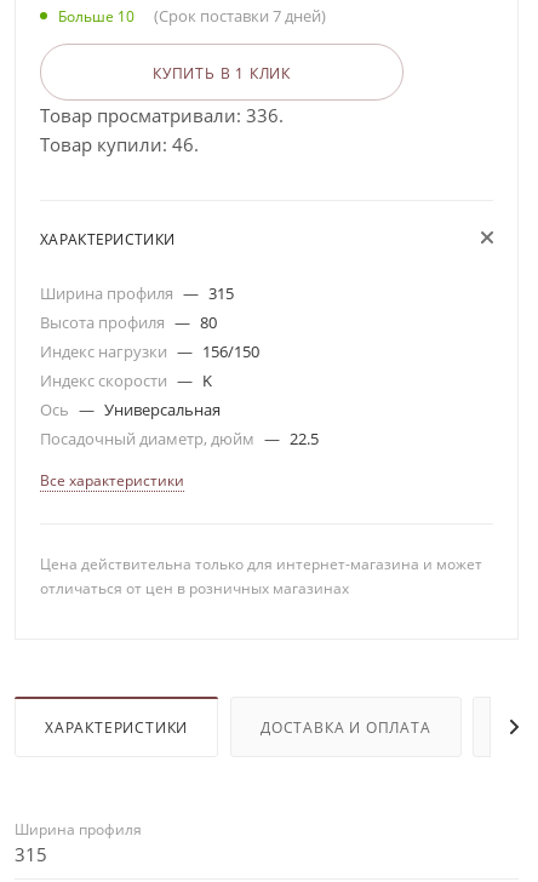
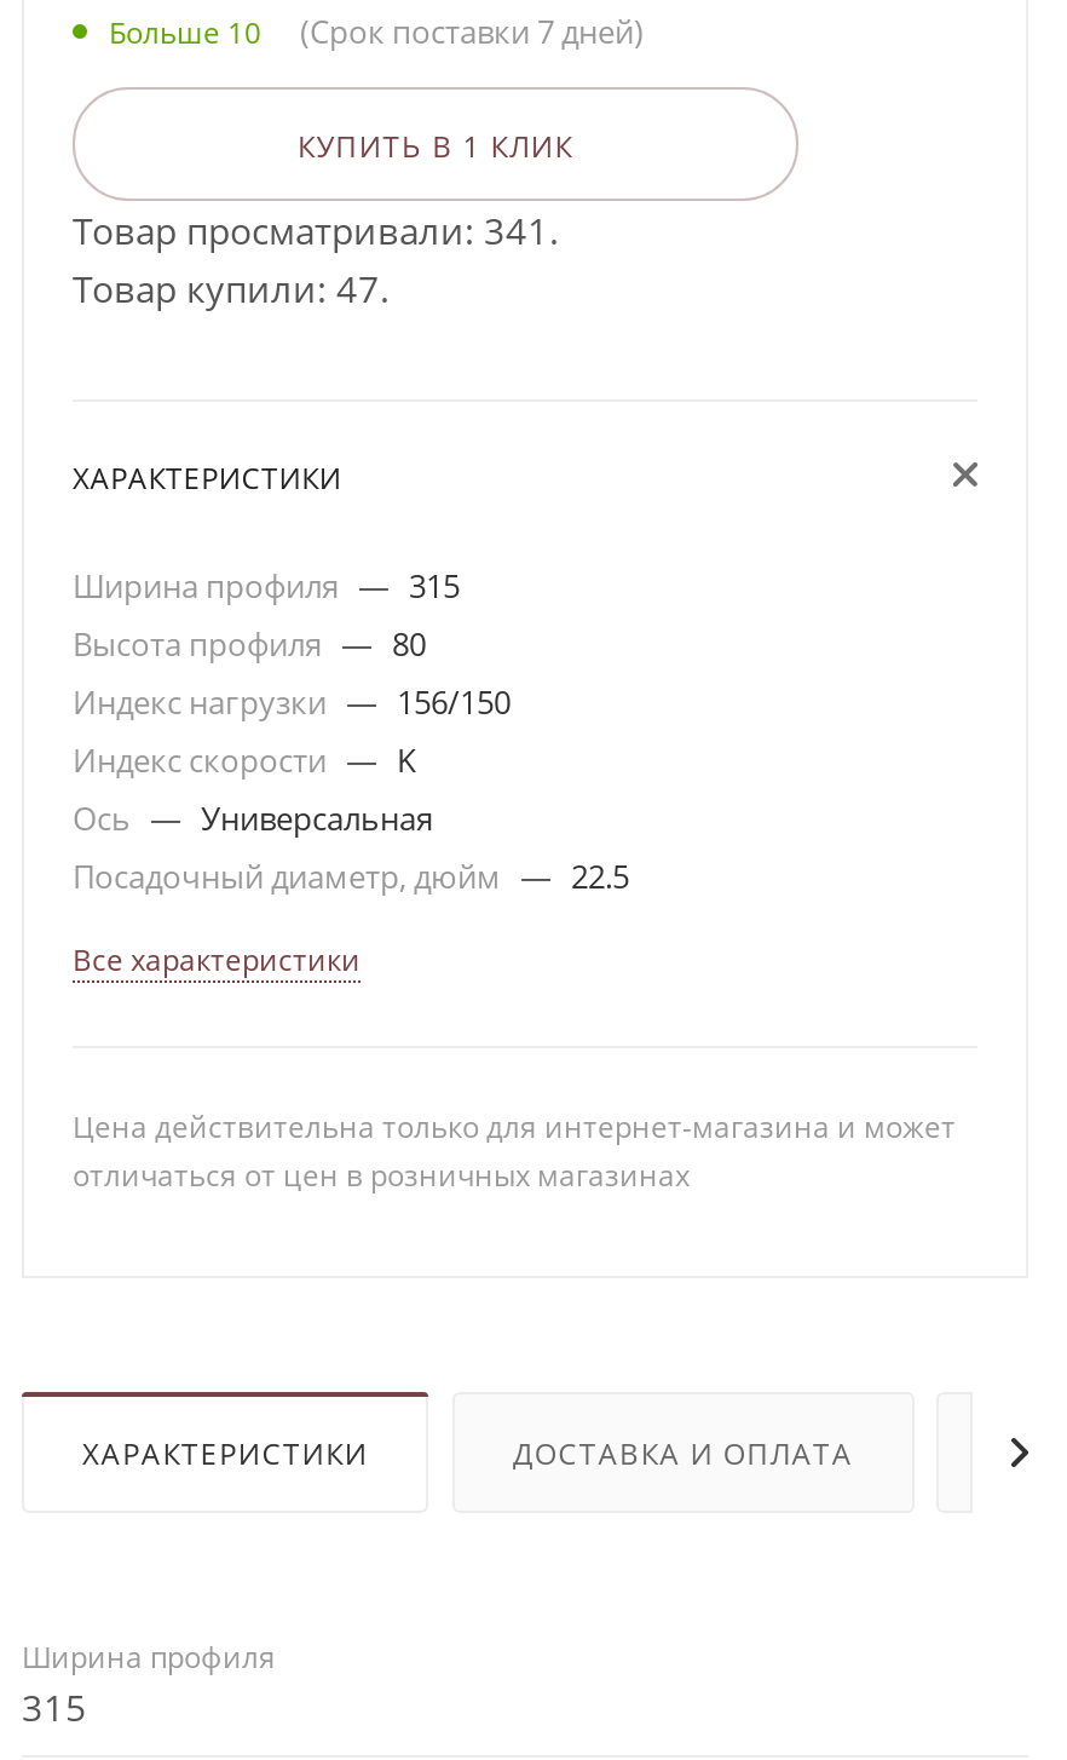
[40,104,284,128] Товар просматривали: 336. -> [73,207,559,255] Товар просматривали: 341.
[40,133,199,157] Товар купили: 46. -> [73,265,390,314] Товар купили: 47.

